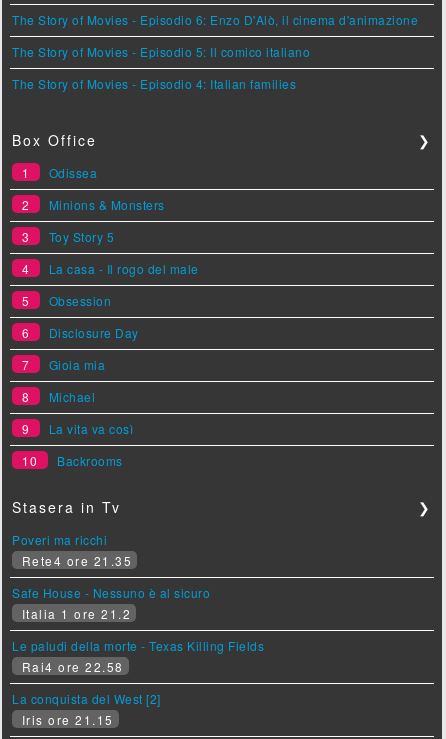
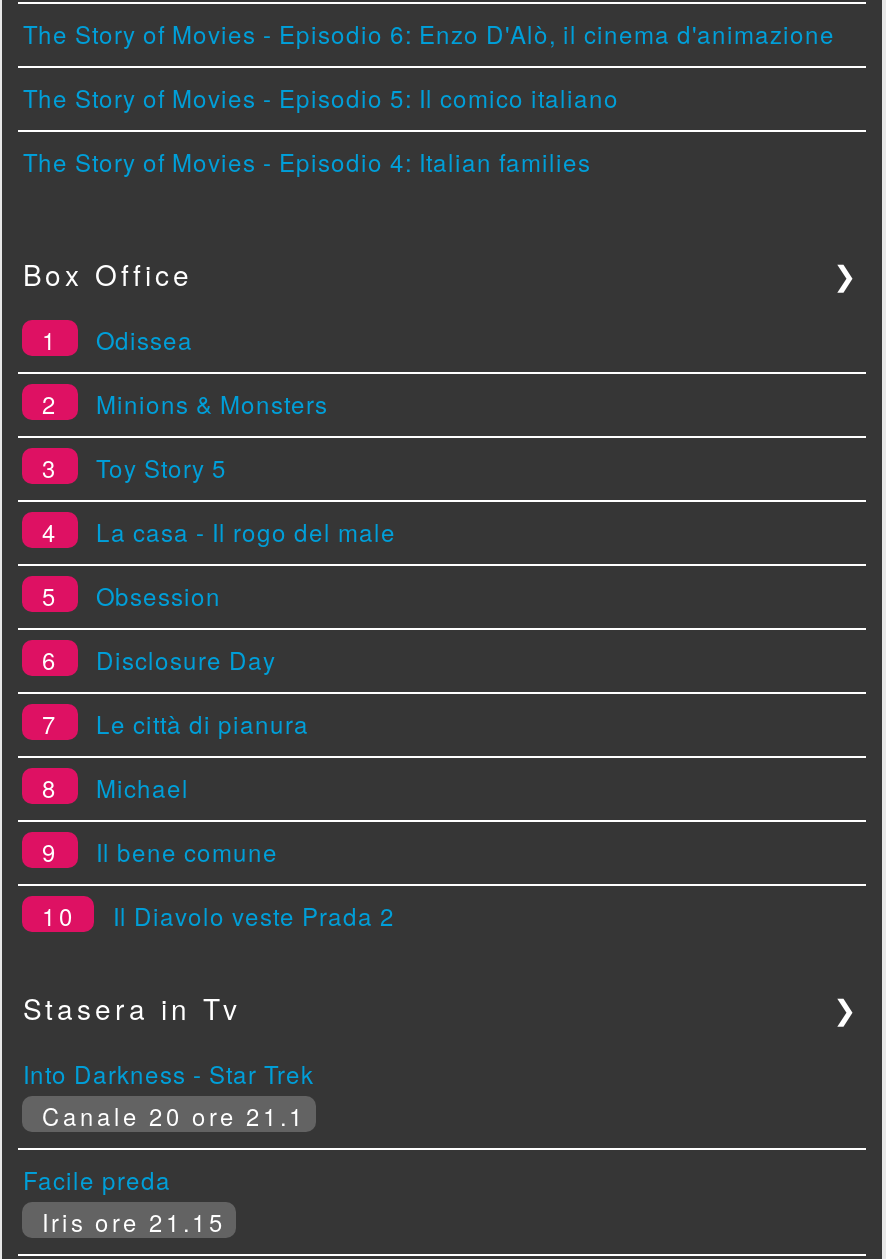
[49,356,105,373] Gioia mia -> [96,707,309,741] Le città di pianura
[49,420,133,437] La vita va così -> [96,835,278,869] Il bene comune
[57,452,123,469] Backrooms -> [113,899,395,933] Il Diavolo veste Prada 2
[12,531,264,707] Poveri ma ricchi | Rete4 ore 21.35 | Safe House - Nessuno è al sicuro | Italia 1 ore 21.2 | Le paludi della morte - Texas Killing Fields | Rai4 ore 22.58 | La conquista del West [2] -> [23,1057,314,1197] Into Darkness - Star Trek | Canale 20 ore 21.1 | Facile preda

